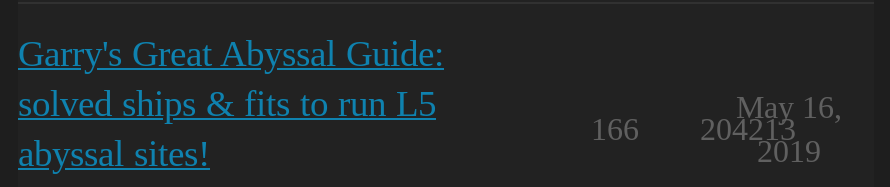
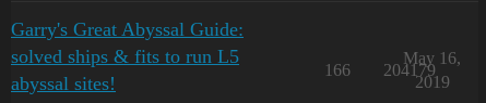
[591,112,796,146] 166 204213 -> [324,61,436,79] 166 204179

